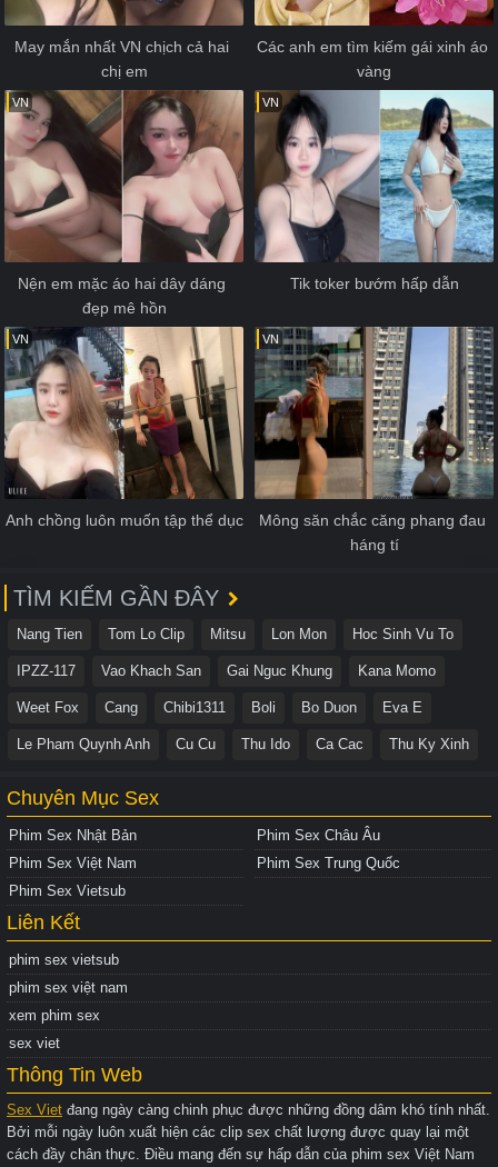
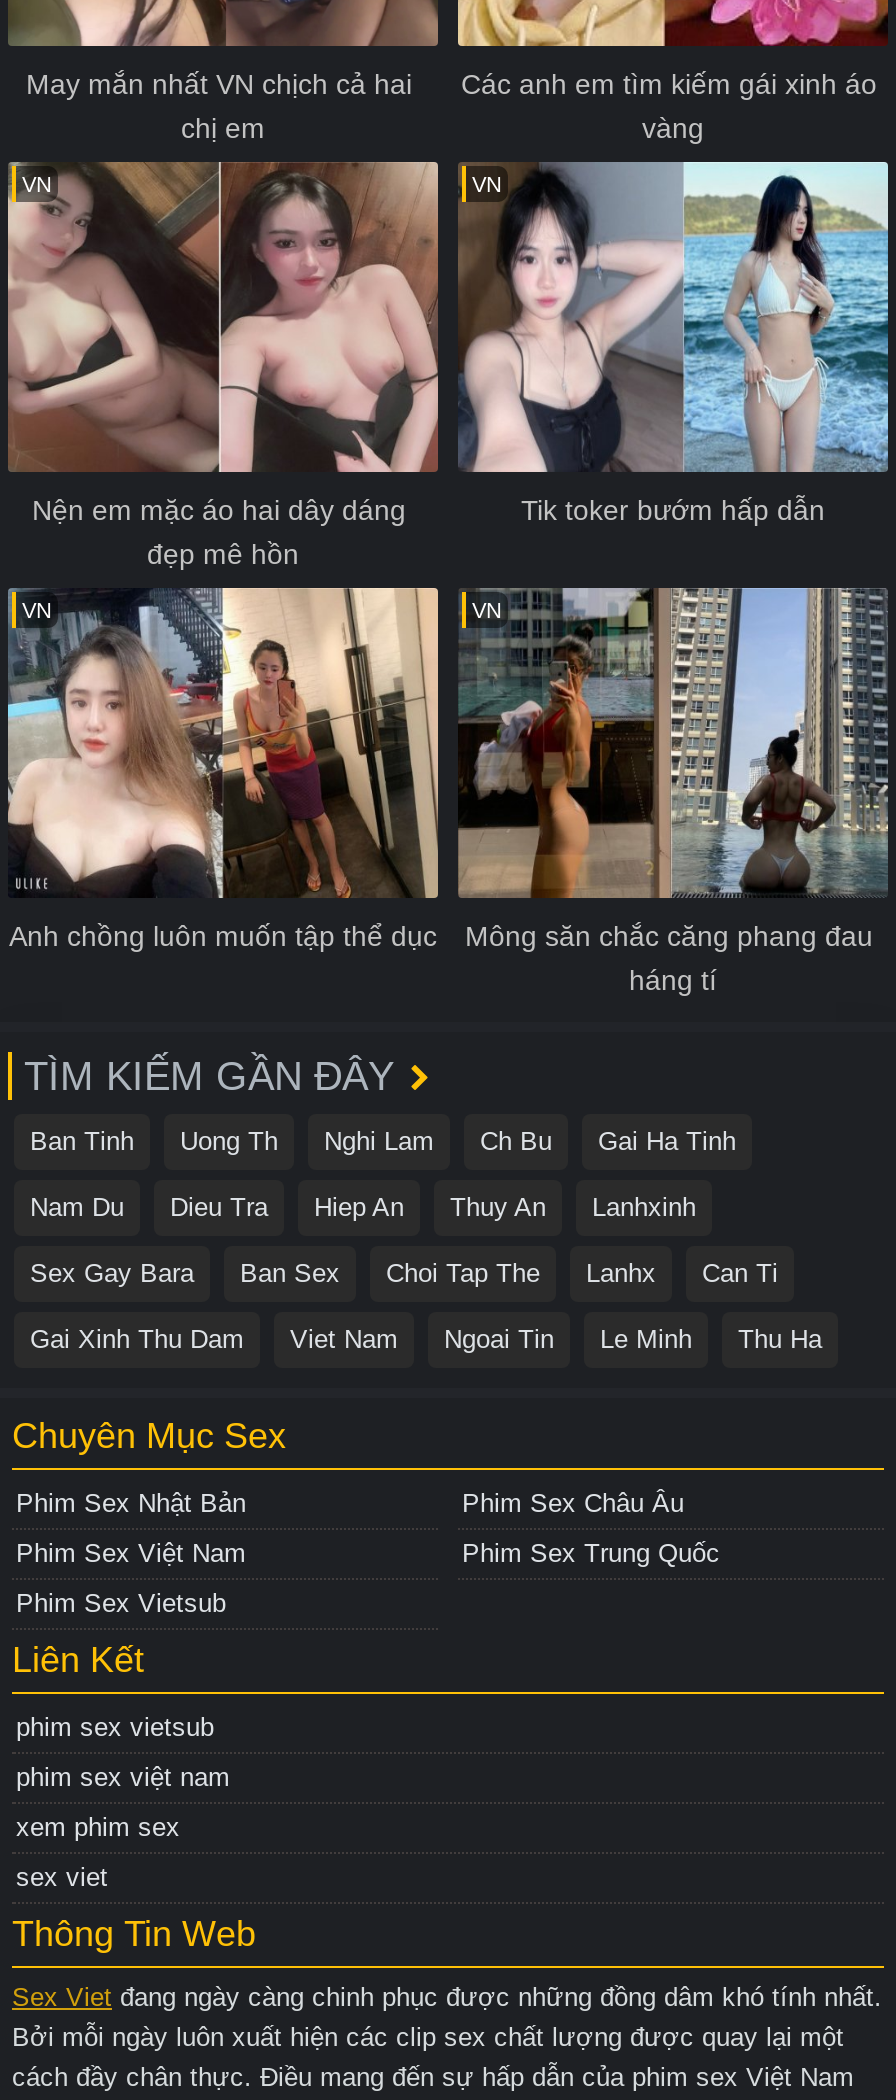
[17,626,454,642] Nang Tien | Tom Lo Clip | Mitsu | Lon Mon | Hoc Sinh Vu To -> [30,1126,736,1156] Ban Tinh | Uong Th | Nghi Lam | Ch Bu | Gai Ha Tinh
[17,662,436,679] IPZZ-117 | Vao Khach San | Gai Nguc Khung | Kana Momo -> [30,1192,696,1222] Nam Du | Dieu Tra | Hiep An | Thuy An | Lanhxinh
[17,699,422,716] Weet Fox | Cang | Chibi1311 | Boli | Bo Duon | Eva E -> [30,1258,778,1288] Sex Gay Bara | Ban Sex | Choi Tap The | Lanhx | Can Ti
[17,736,469,752] Le Pham Quynh Anh | Cu Cu | Thu Ido | Ca Cac | Thu Ky Xinh -> [30,1324,822,1354] Gai Xinh Thu Dam | Viet Nam | Ngoai Tin | Le Minh | Thu Ha

